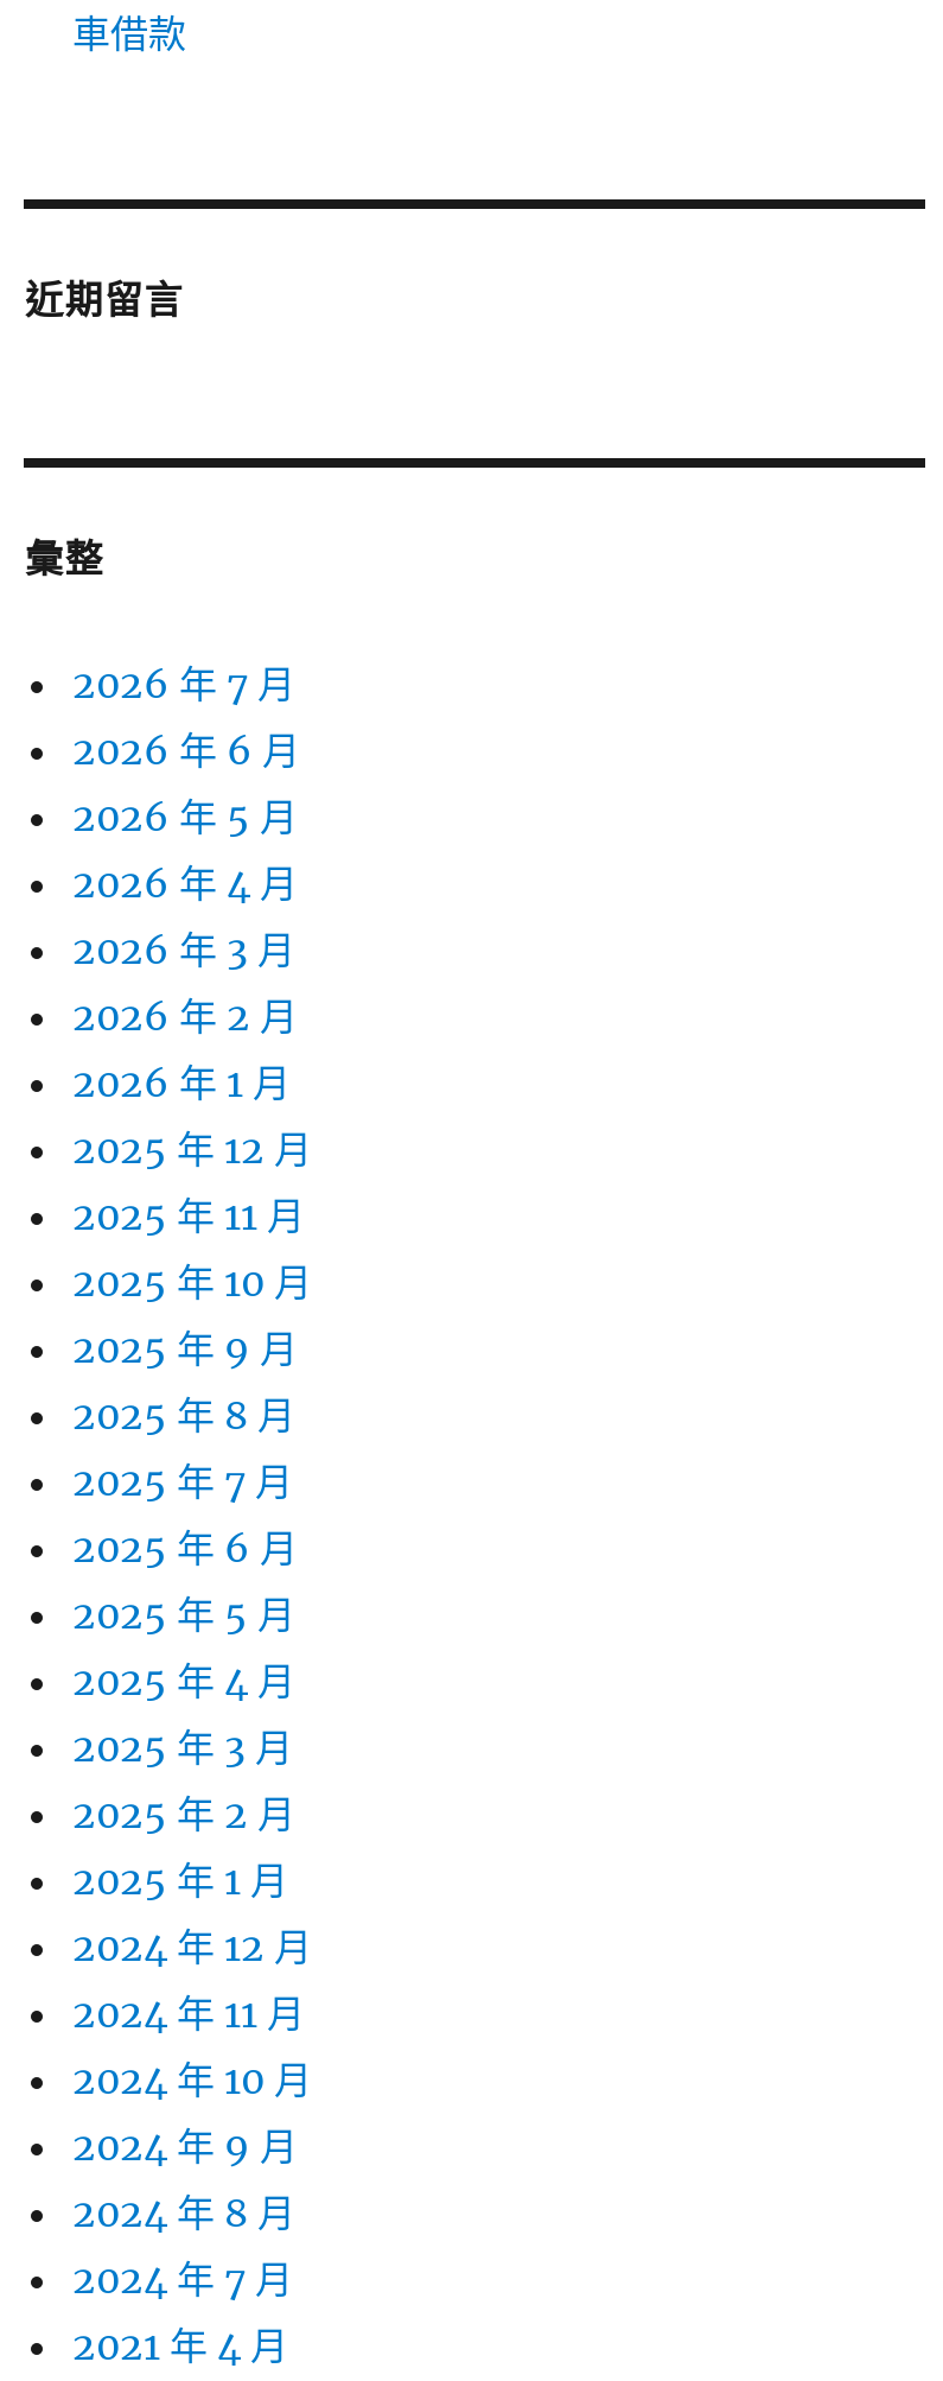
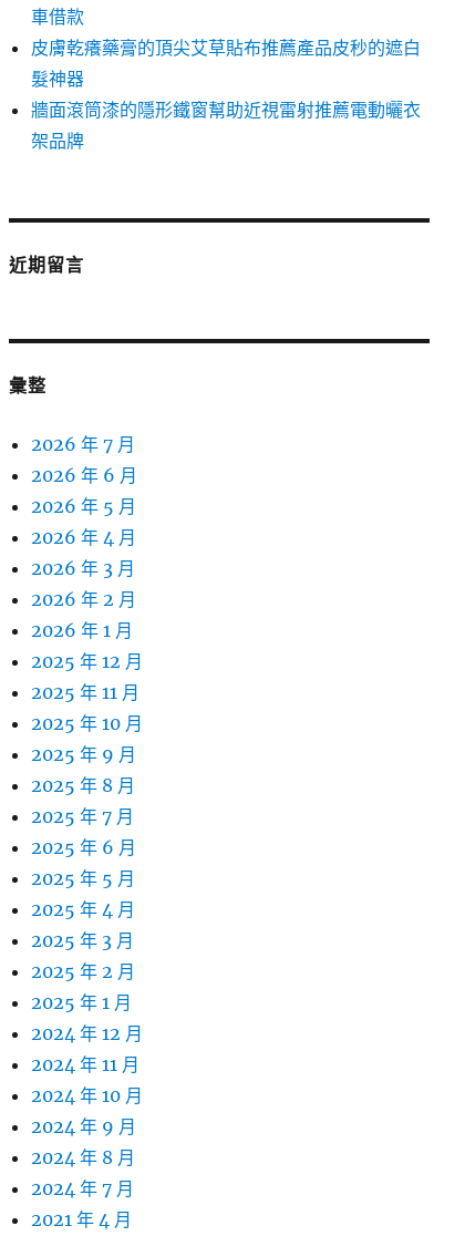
none -> [32,37,421,152] 皮膚乾癢藥膏的頂尖艾草貼布推薦產品皮秒的遮白 | 髮神器 | 牆面滾筒漆的隱形鐵窗幫助近視雷射推薦電動曬衣 | 架品牌

